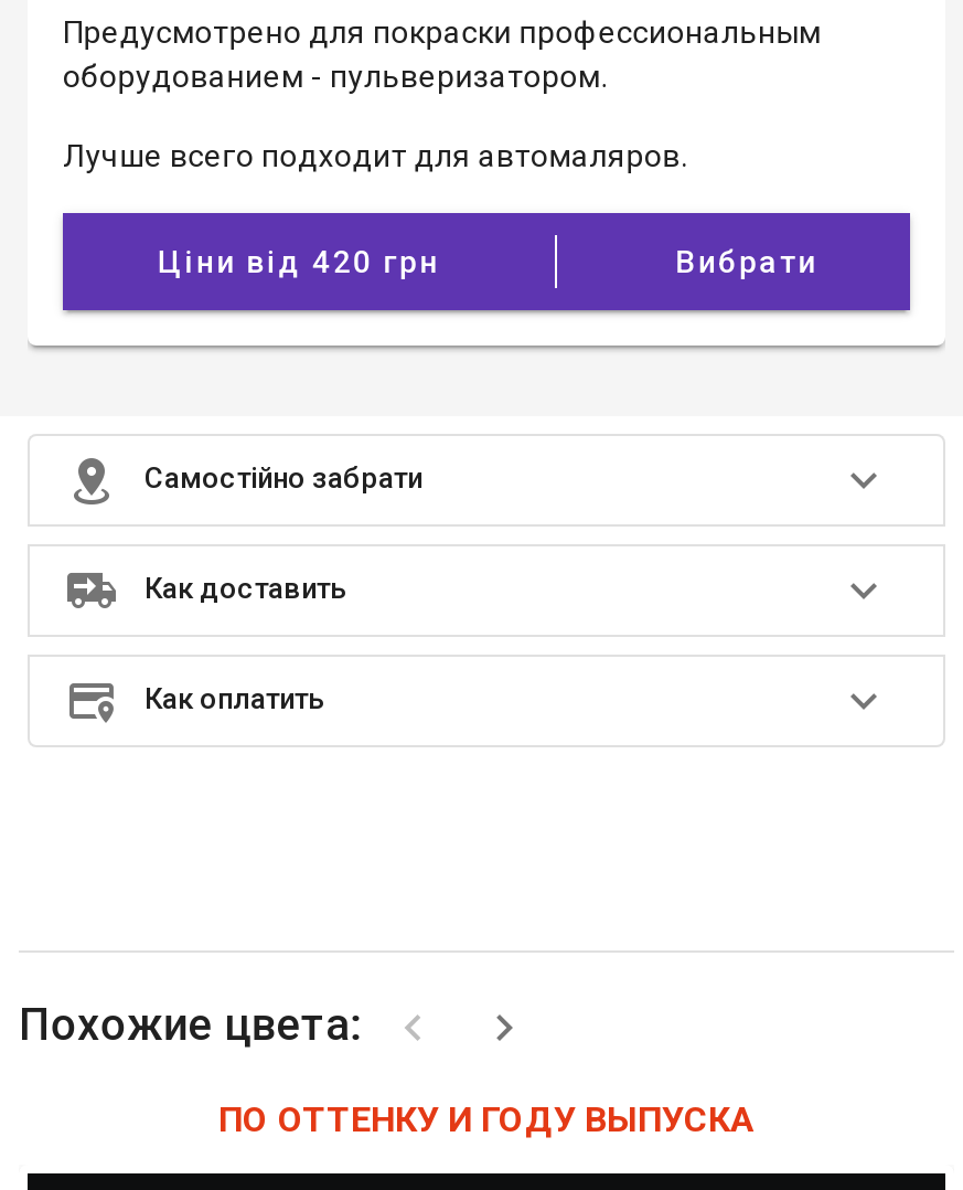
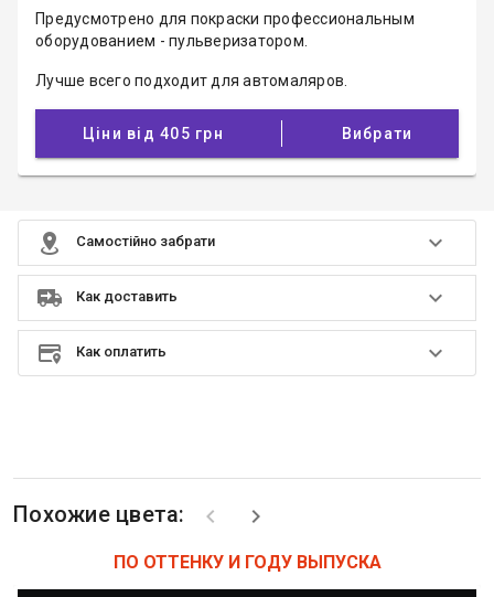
[158,244,440,279] Ціни від 420 грн -> [83,125,224,142] Ціни від 405 грн

